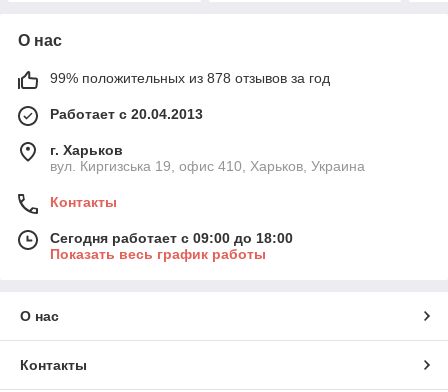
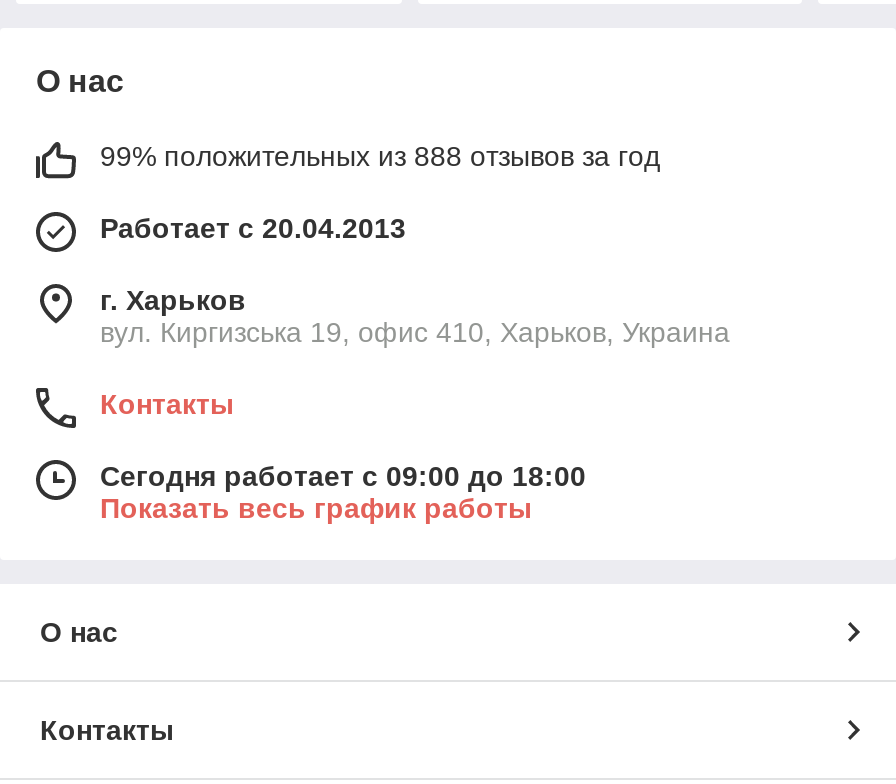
[50,70,330,86] 99% положительных из 878 отзывов за год -> [100,141,660,173] 99% положительных из 888 отзывов за год

